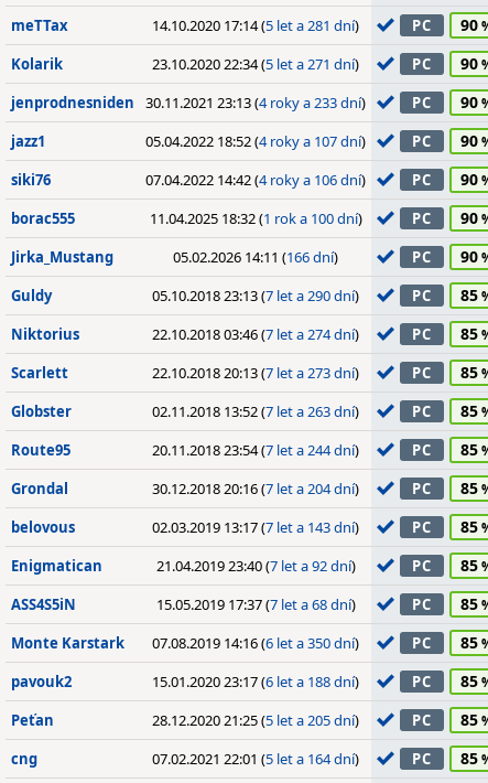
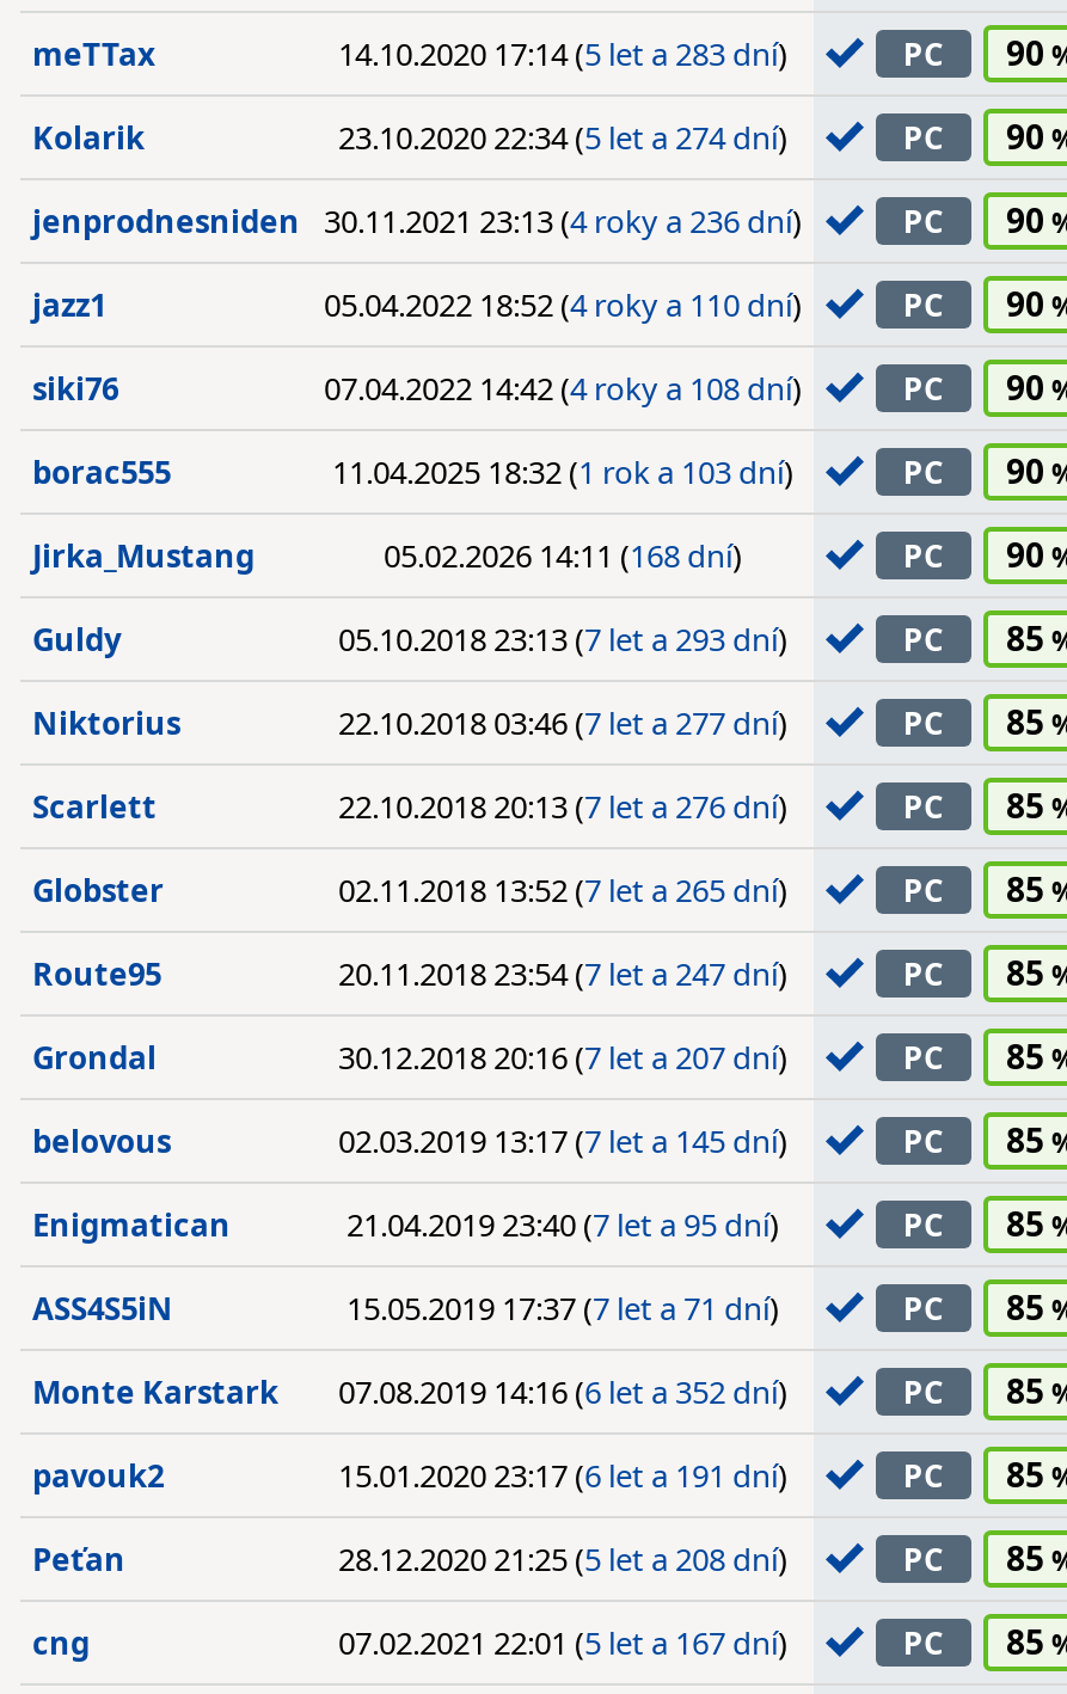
[152,15,359,35] 14.10.2020 17:14 (5 let a 281 dní) -> [338,32,787,75] 14.10.2020 17:14 (5 let a 283 dní)
[152,54,359,74] 23.10.2020 22:34 (5 let a 271 dní) -> [338,116,787,159] 23.10.2020 22:34 (5 let a 274 dní)
[11,93,366,112] jenprodnesniden 30.11.2021 23:13 (4 roky a 233 dní) -> [32,200,802,243] jenprodnesniden 30.11.2021 23:13 (4 roky a 236 dní)
[145,131,366,151] 05.04.2022 18:52 (4 roky a 107 dní) -> [324,283,802,326] 05.04.2022 18:52 (4 roky a 110 dní)
[145,170,366,190] 07.04.2022 14:42 (4 roky a 106 dní) -> [324,367,802,410] 07.04.2022 14:42 (4 roky a 108 dní)
[149,208,362,228] 11.04.2025 18:32 (1 rok a 100 dní) -> [332,450,793,493] 11.04.2025 18:32 (1 rok a 103 dní)
[173,247,338,267] 05.02.2026 14:11 (166 dní) -> [384,534,742,577] 05.02.2026 14:11 (168 dní)
[152,286,359,305] 05.10.2018 23:13 (7 let a 290 dní) -> [338,618,787,661] 05.10.2018 23:13 (7 let a 293 dní)
[152,324,359,344] 22.10.2018 03:46 (7 let a 274 dní) -> [338,701,787,744] 22.10.2018 03:46 (7 let a 277 dní)
[152,363,359,383] 22.10.2018 20:13 (7 let a 273 dní) -> [338,785,787,828] 22.10.2018 20:13 (7 let a 276 dní)
[152,401,359,421] 02.11.2018 13:52 (7 let a 263 dní) -> [338,869,787,912] 02.11.2018 13:52 (7 let a 265 dní)
[152,440,359,460] 20.11.2018 23:54 (7 let a 244 dní) -> [338,952,787,995] 20.11.2018 23:54 (7 let a 247 dní)
[152,479,359,498] 30.12.2018 20:16 (7 let a 204 dní) -> [338,1036,787,1079] 30.12.2018 20:16 (7 let a 207 dní)
[152,517,359,537] 02.03.2019 13:17 (7 let a 143 dní) -> [338,1119,787,1162] 02.03.2019 13:17 (7 let a 145 dní)
[156,556,355,576] 21.04.2019 23:40 (7 let a 92 dní) -> [347,1203,779,1246] 21.04.2019 23:40 (7 let a 95 dní)
[156,594,355,614] 15.05.2019 17:37 (7 let a 68 dní) -> [347,1287,779,1330] 15.05.2019 17:37 (7 let a 71 dní)
[11,633,359,653] Monte Karstark 07.08.2019 14:16 (6 let a 350 dní) -> [32,1370,787,1413] Monte Karstark 07.08.2019 14:16 (6 let a 352 dní)
[152,672,359,691] 15.01.2020 23:17 (6 let a 188 dní) -> [338,1454,787,1497] 15.01.2020 23:17 (6 let a 191 dní)
[152,710,359,730] 28.12.2020 21:25 (5 let a 205 dní) -> [338,1538,787,1581] 28.12.2020 21:25 (5 let a 208 dní)
[152,749,359,769] 07.02.2021 22:01 (5 let a 164 dní) -> [338,1621,787,1664] 07.02.2021 22:01 (5 let a 167 dní)

